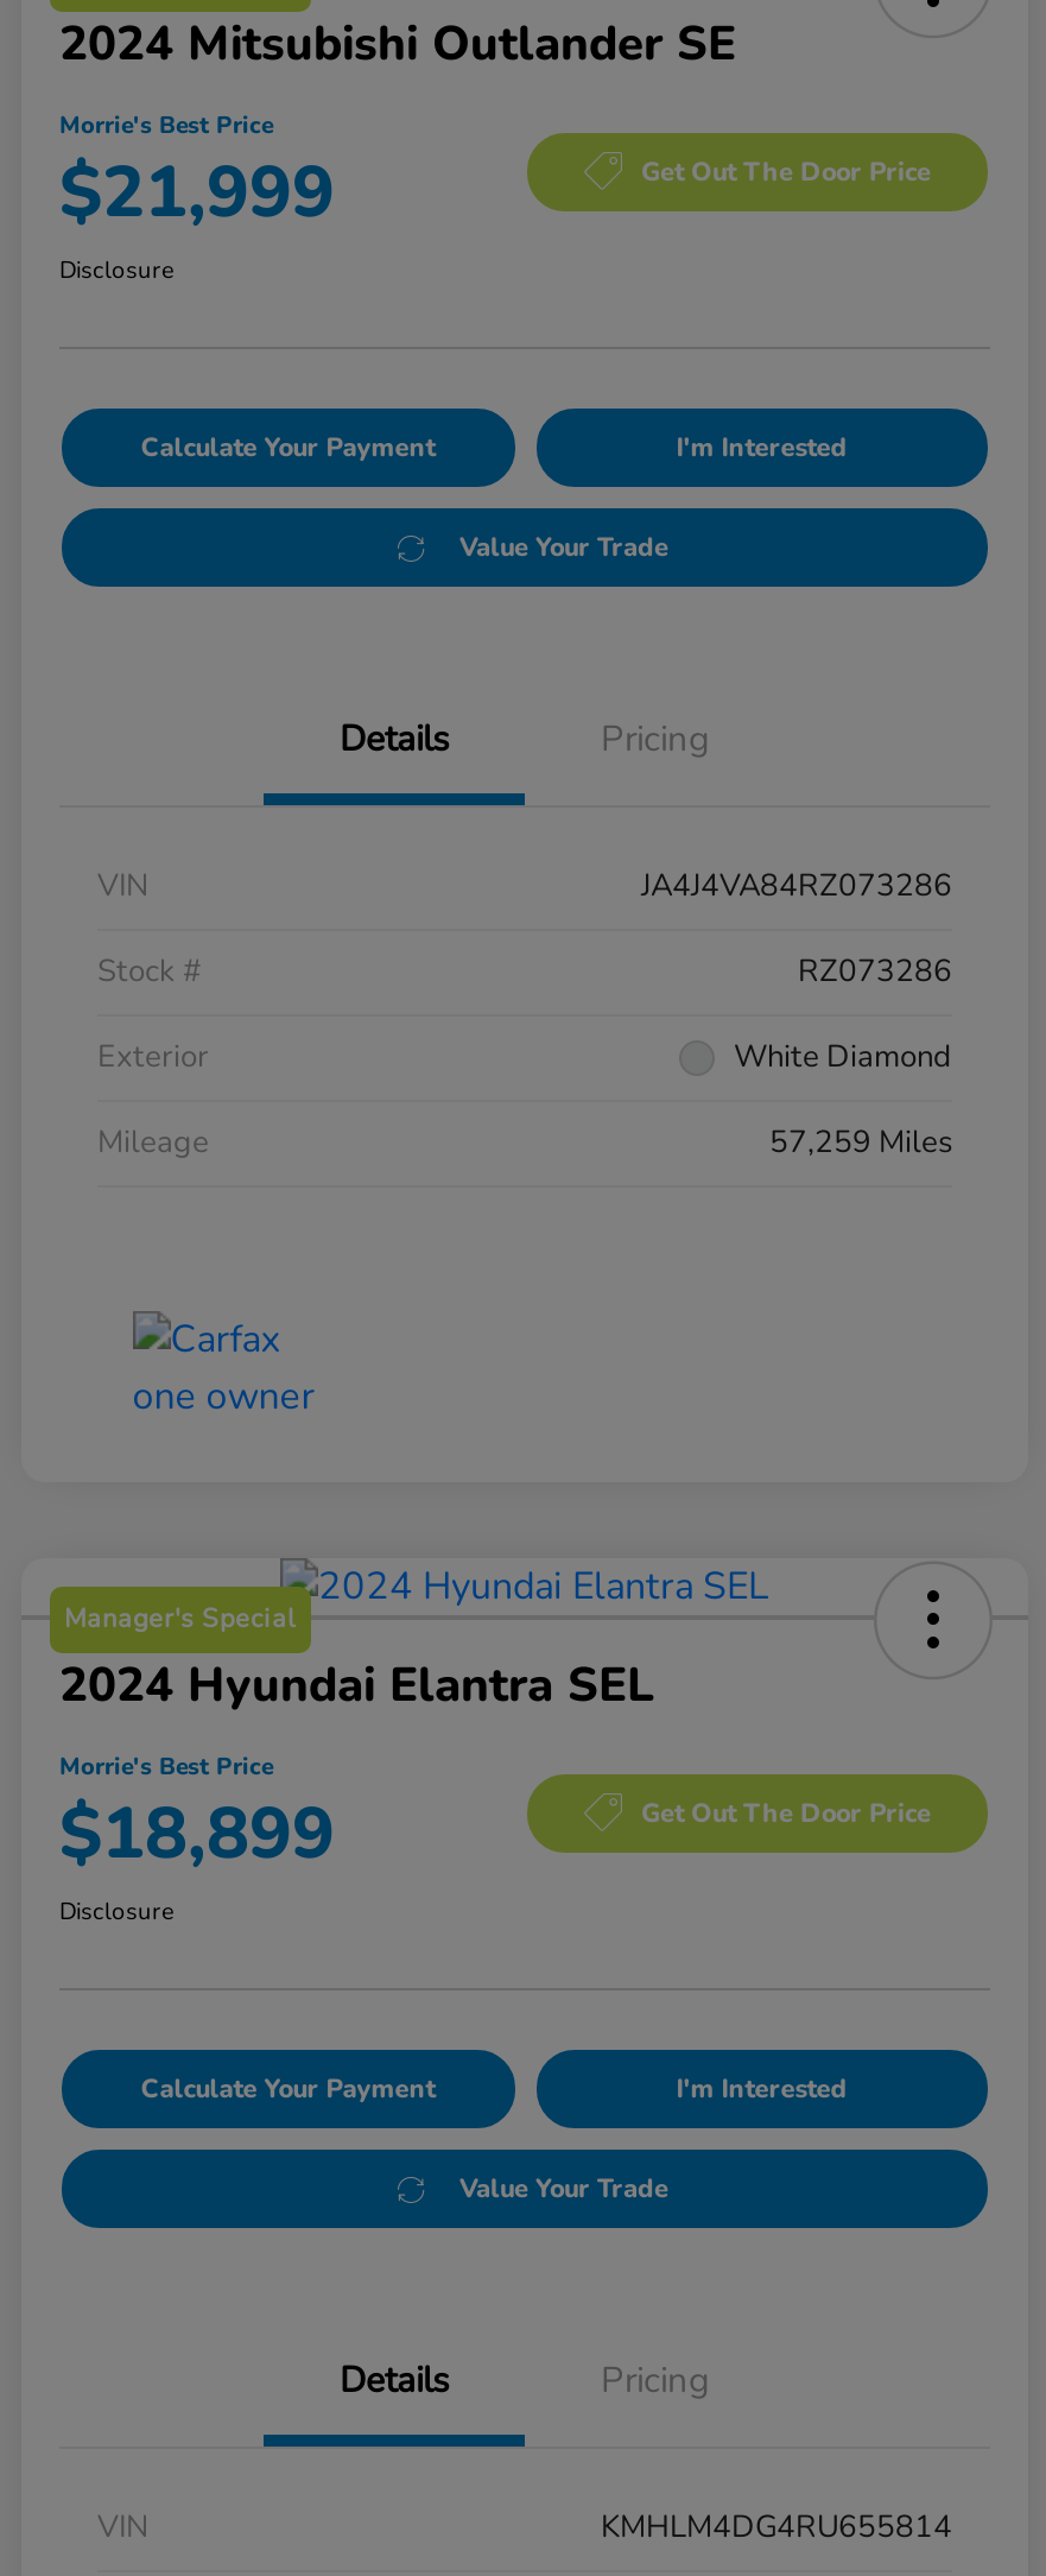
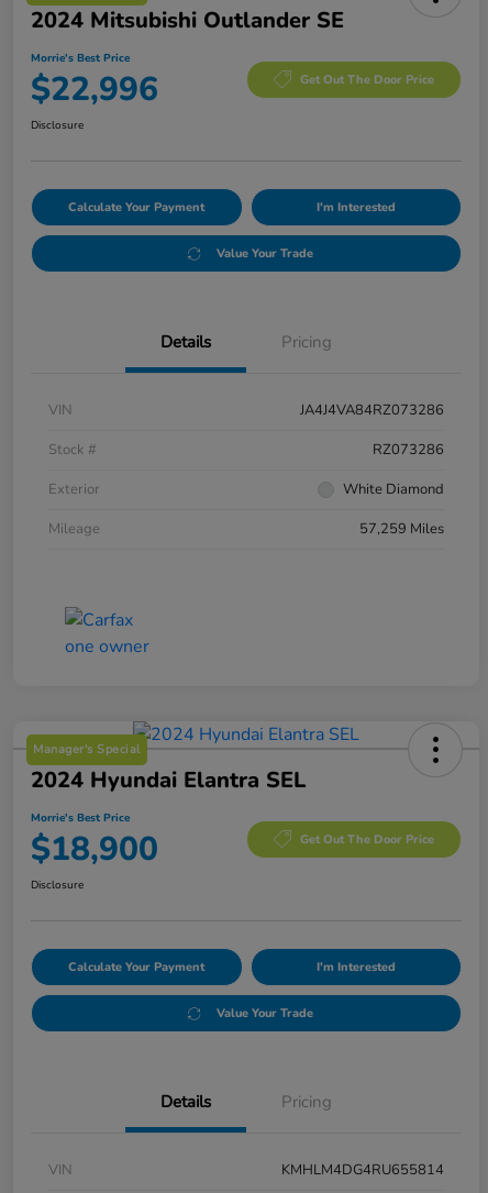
[59,145,335,243] $21,999 -> [31,67,158,112] $22,996
[59,1787,335,1884] $18,899 -> [31,827,158,872] $18,900

